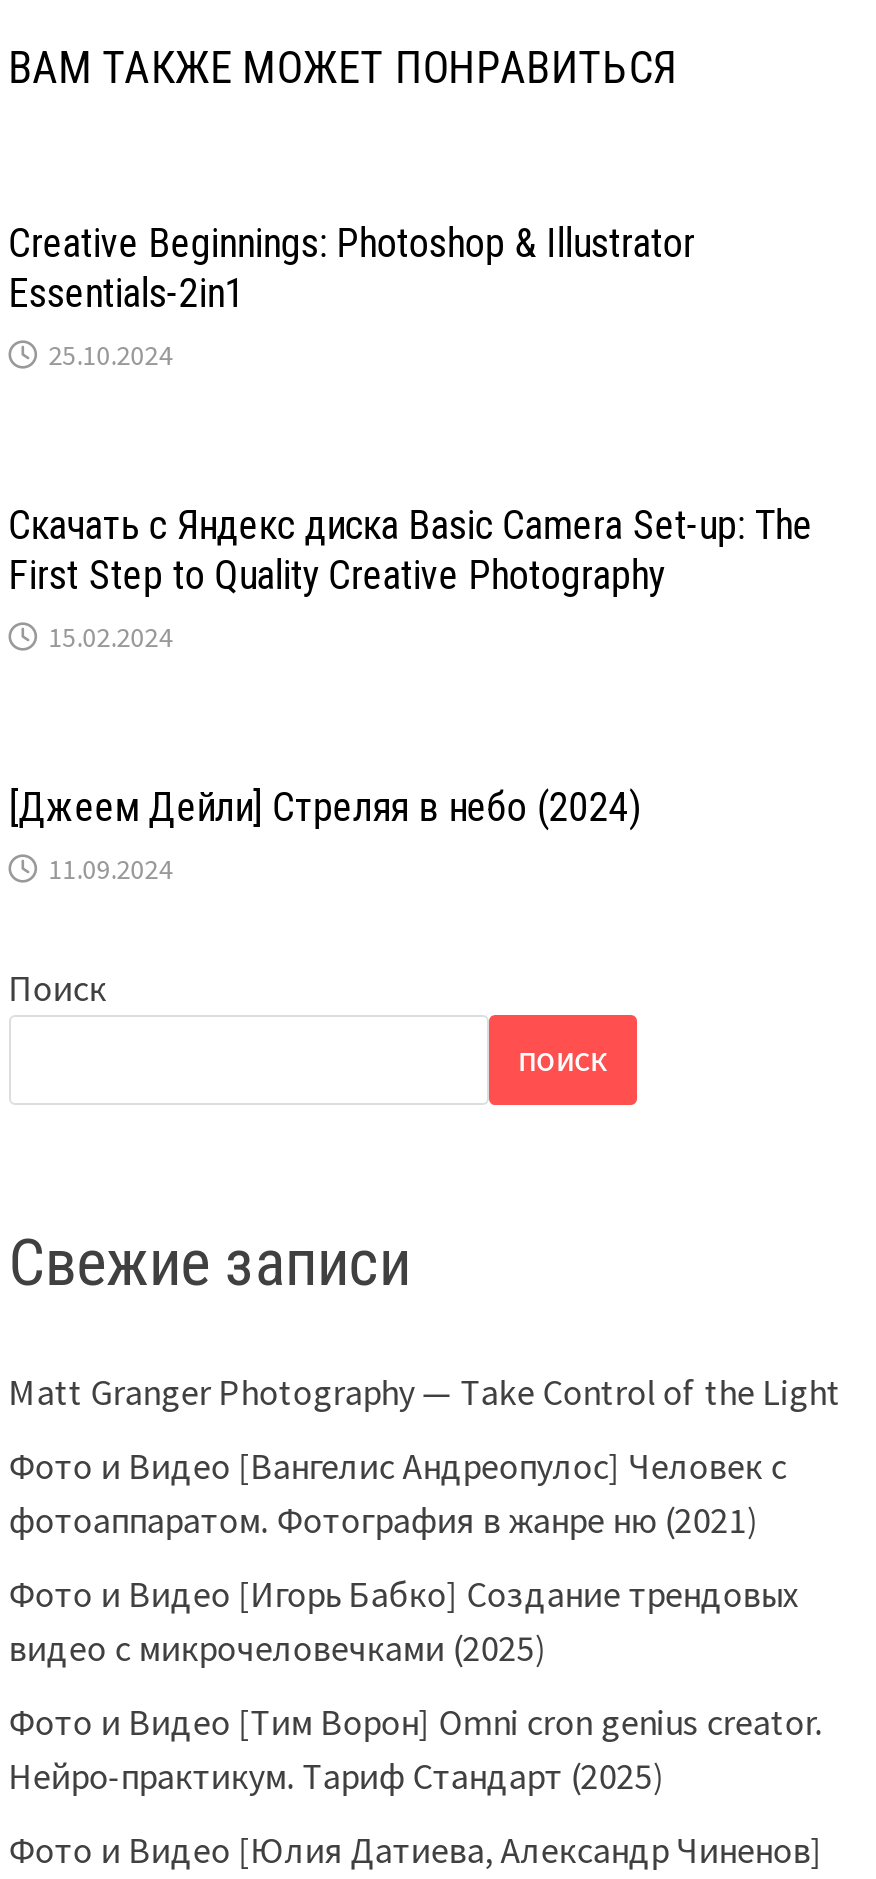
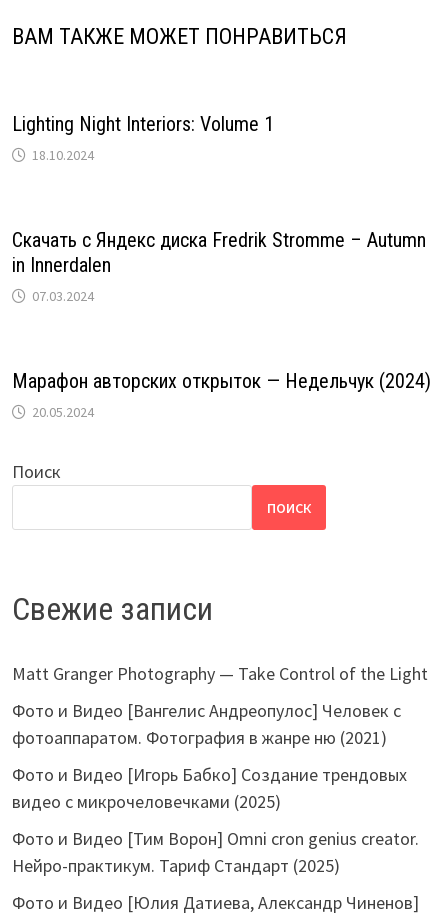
[9,219,695,373] Creative Beginnings: Photoshop & Illustrator | Essentials-2in1 | 25.10.2024 -> [12,112,274,164] Lighting Night Interiors: Volume 1 | 18.10.2024
[9,501,813,655] Скачать с Яндекс диска Basic Camera Set-up: The | First Step to Quality Creative Photography | 15.02.2024 -> [12,228,426,305] Скачать с Яндекс диска Fredrik Stromme – Autumn | in Innerdalen | 07.03.2024
[9,783,641,887] [Джеем Дейли] Стреляя в небо (2024) | 11.09.2024 -> [12,369,431,421] Марафон авторских открыток — Недельчук (2024) | 20.05.2024

